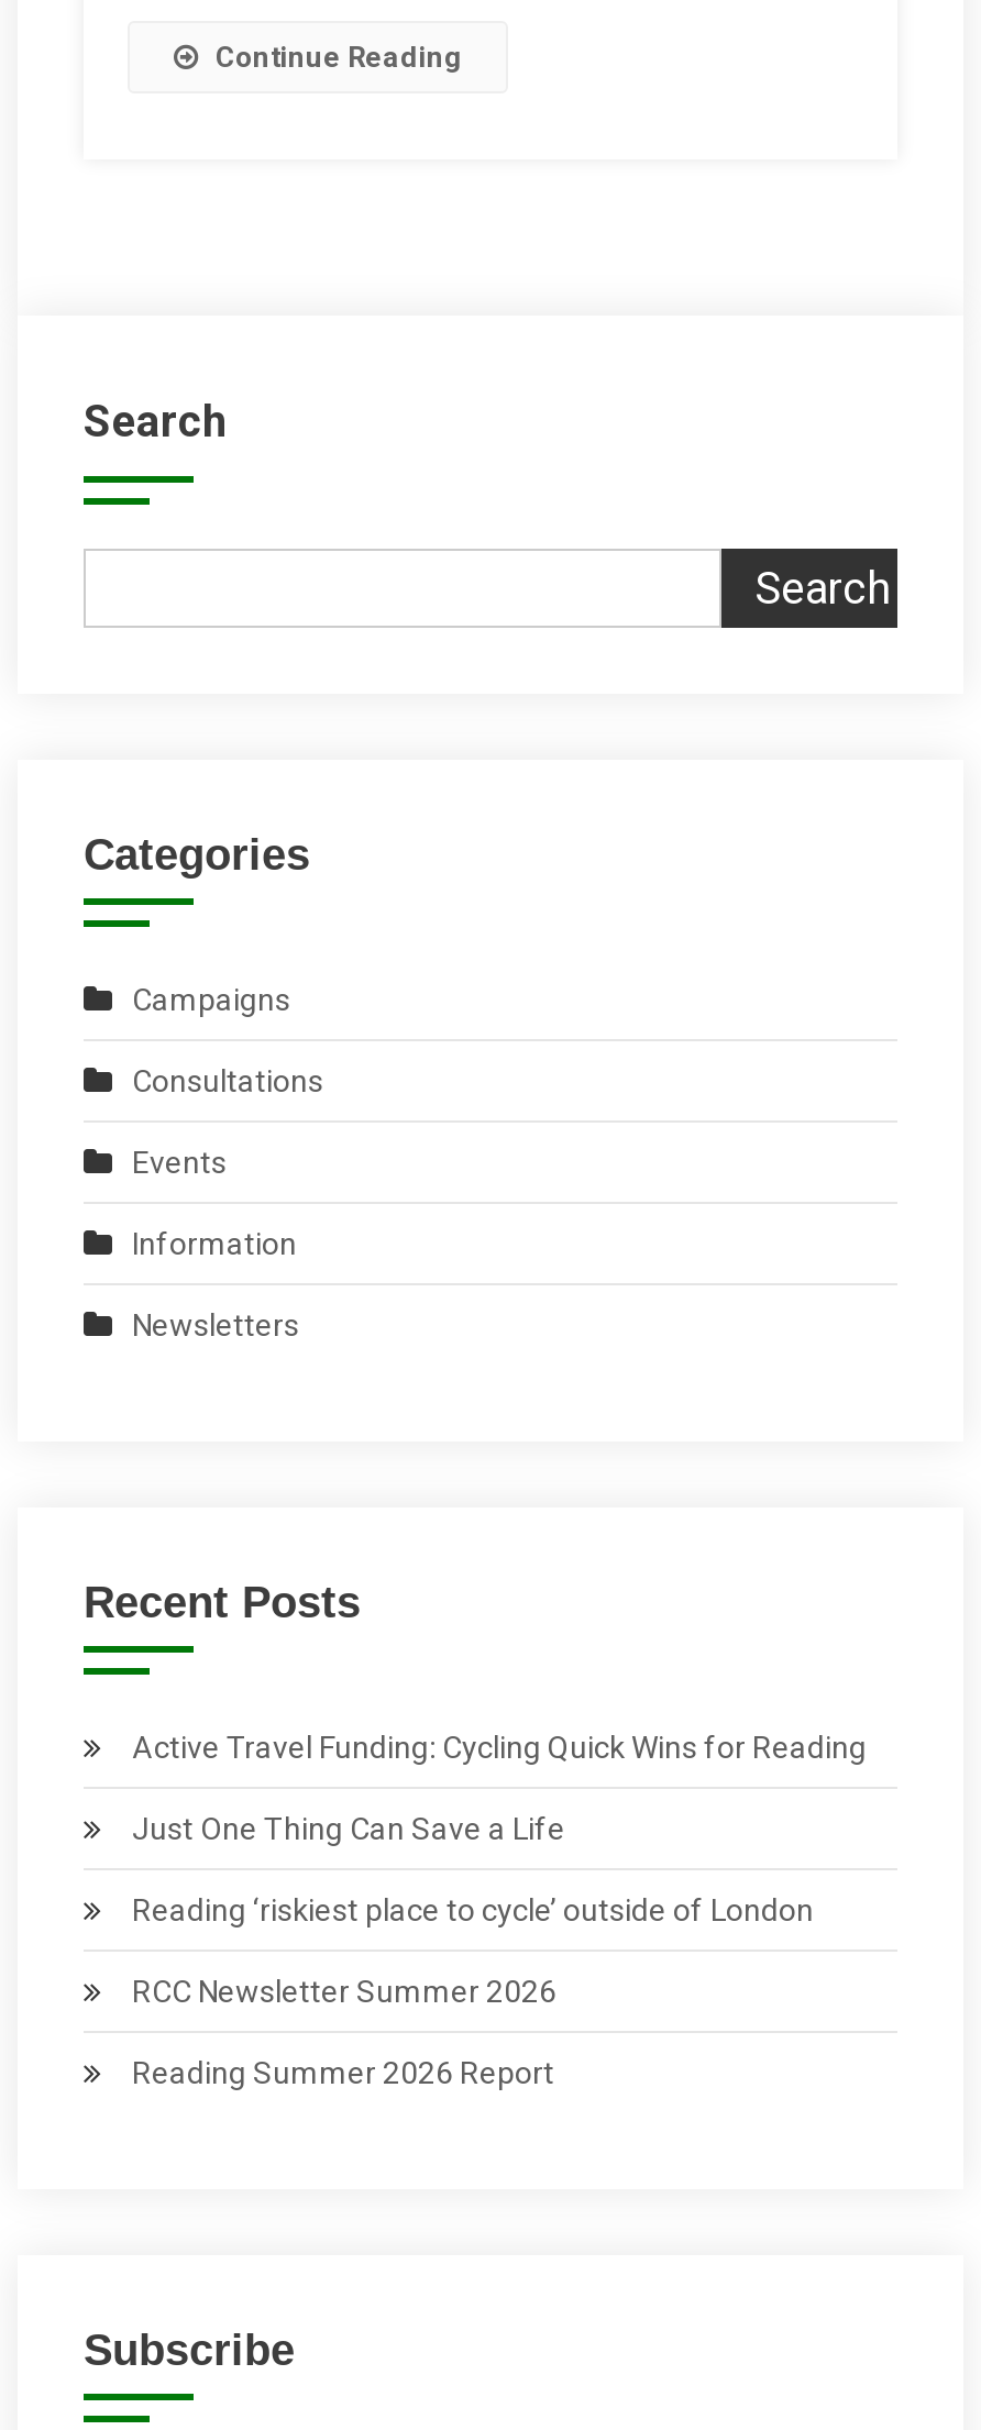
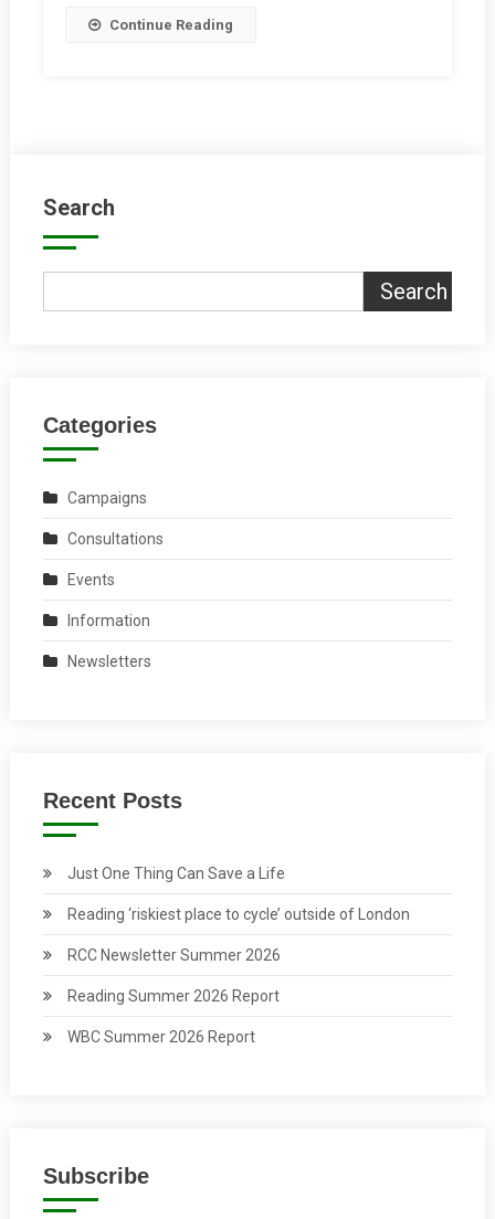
[132,1731,867,1766] Active Travel Funding: Cycling Quick Wins for Reading -> none
moved [132,1812,814,2091] -> [67,865,410,1005]: Just One Thing Can Save a Life | Reading ‘riskiest place to cycle’ outside of London | RCC Newsletter Summer 2026 | Reading Summer 2026 Report
none -> [67,1029,255,1046] WBC Summer 2026 Report

